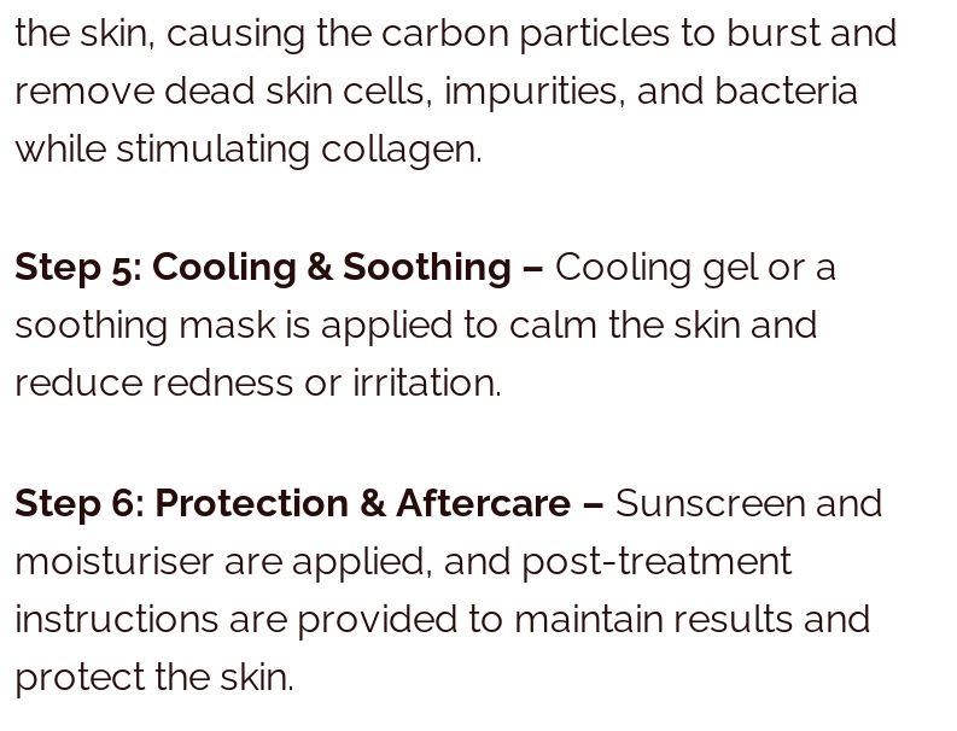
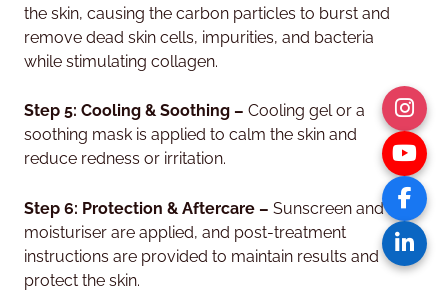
none -> [380,85,429,271] [image]

